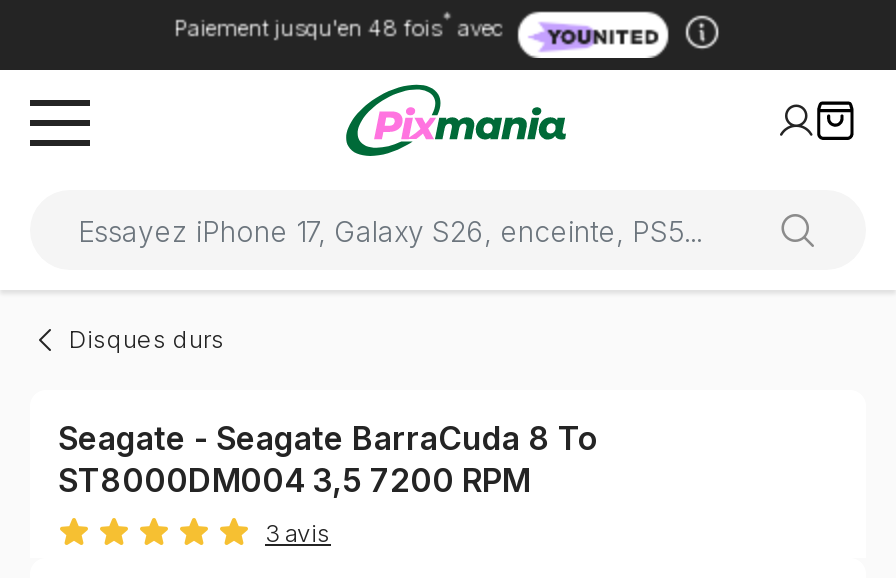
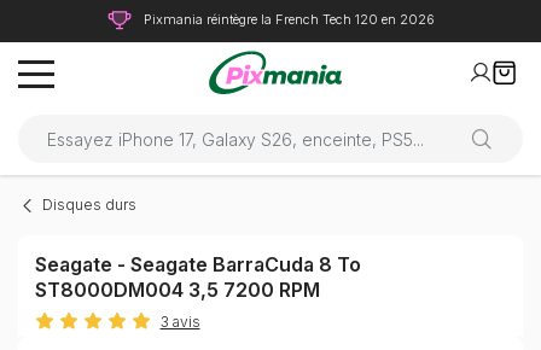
[174,9,504,42] Paiement jusqu'en 48 fois* avec -> [143,10,434,27] Pixmania réintègre la French Tech 120 en 2026

